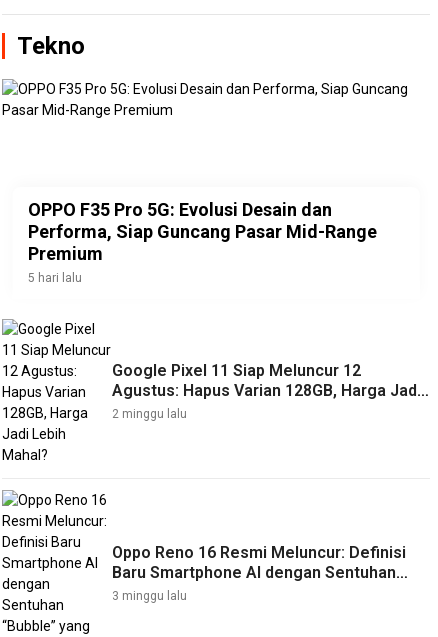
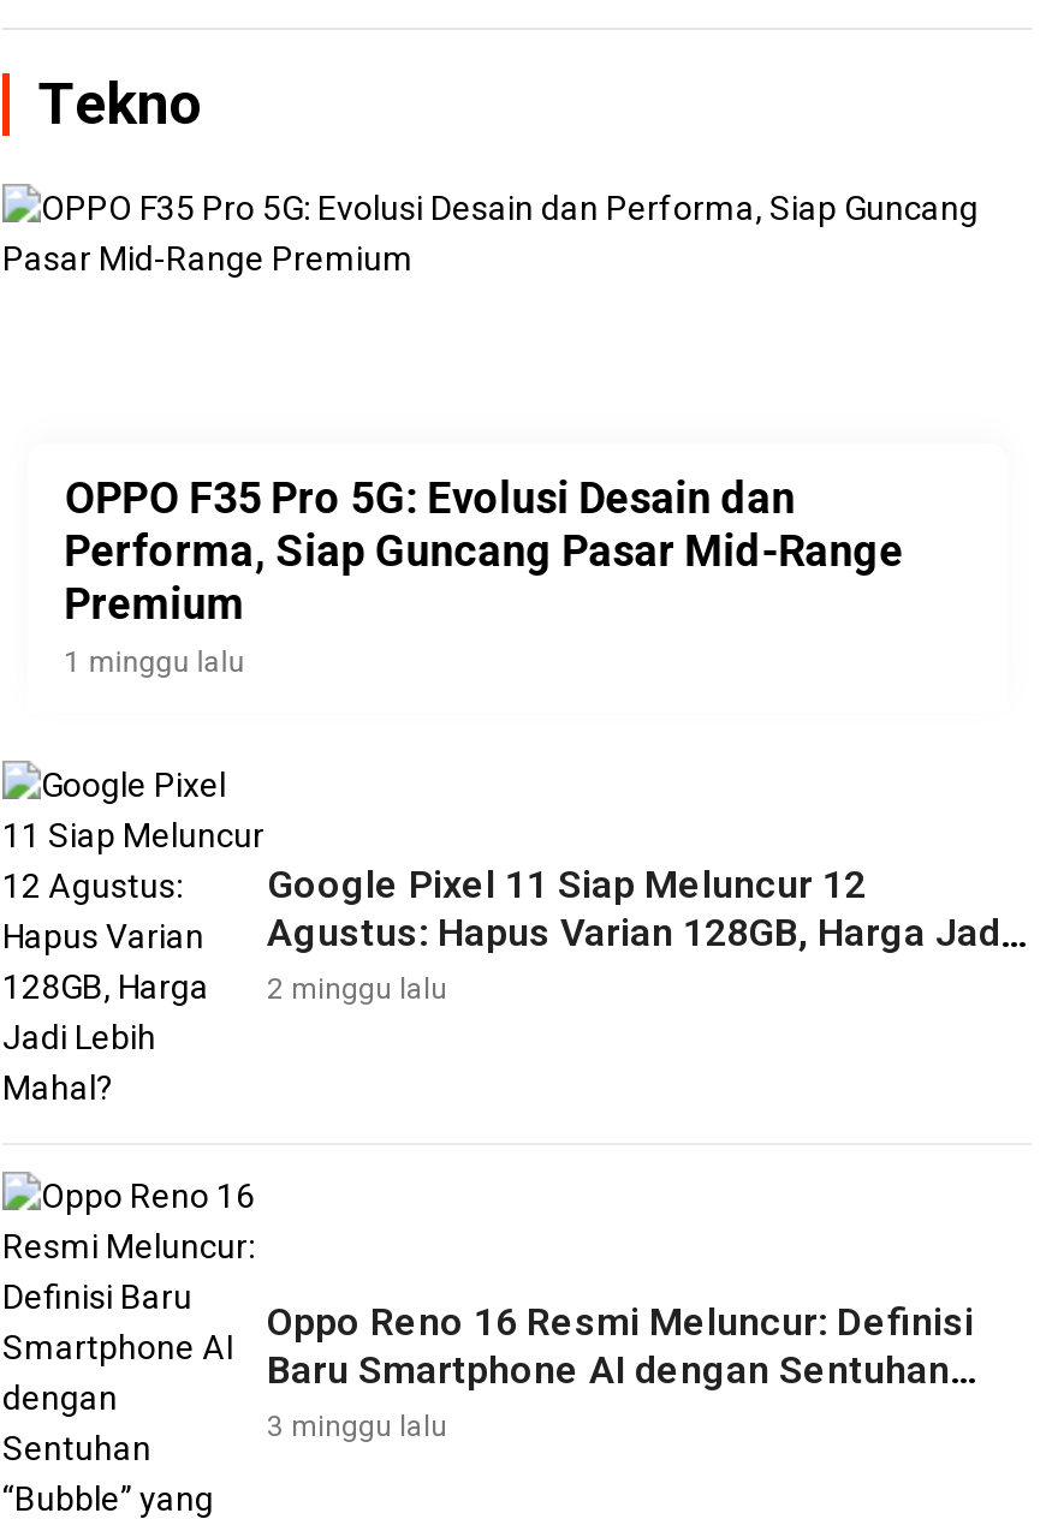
[28,271,82,285] 5 hari lalu -> [64,645,245,678] 1 minggu lalu

